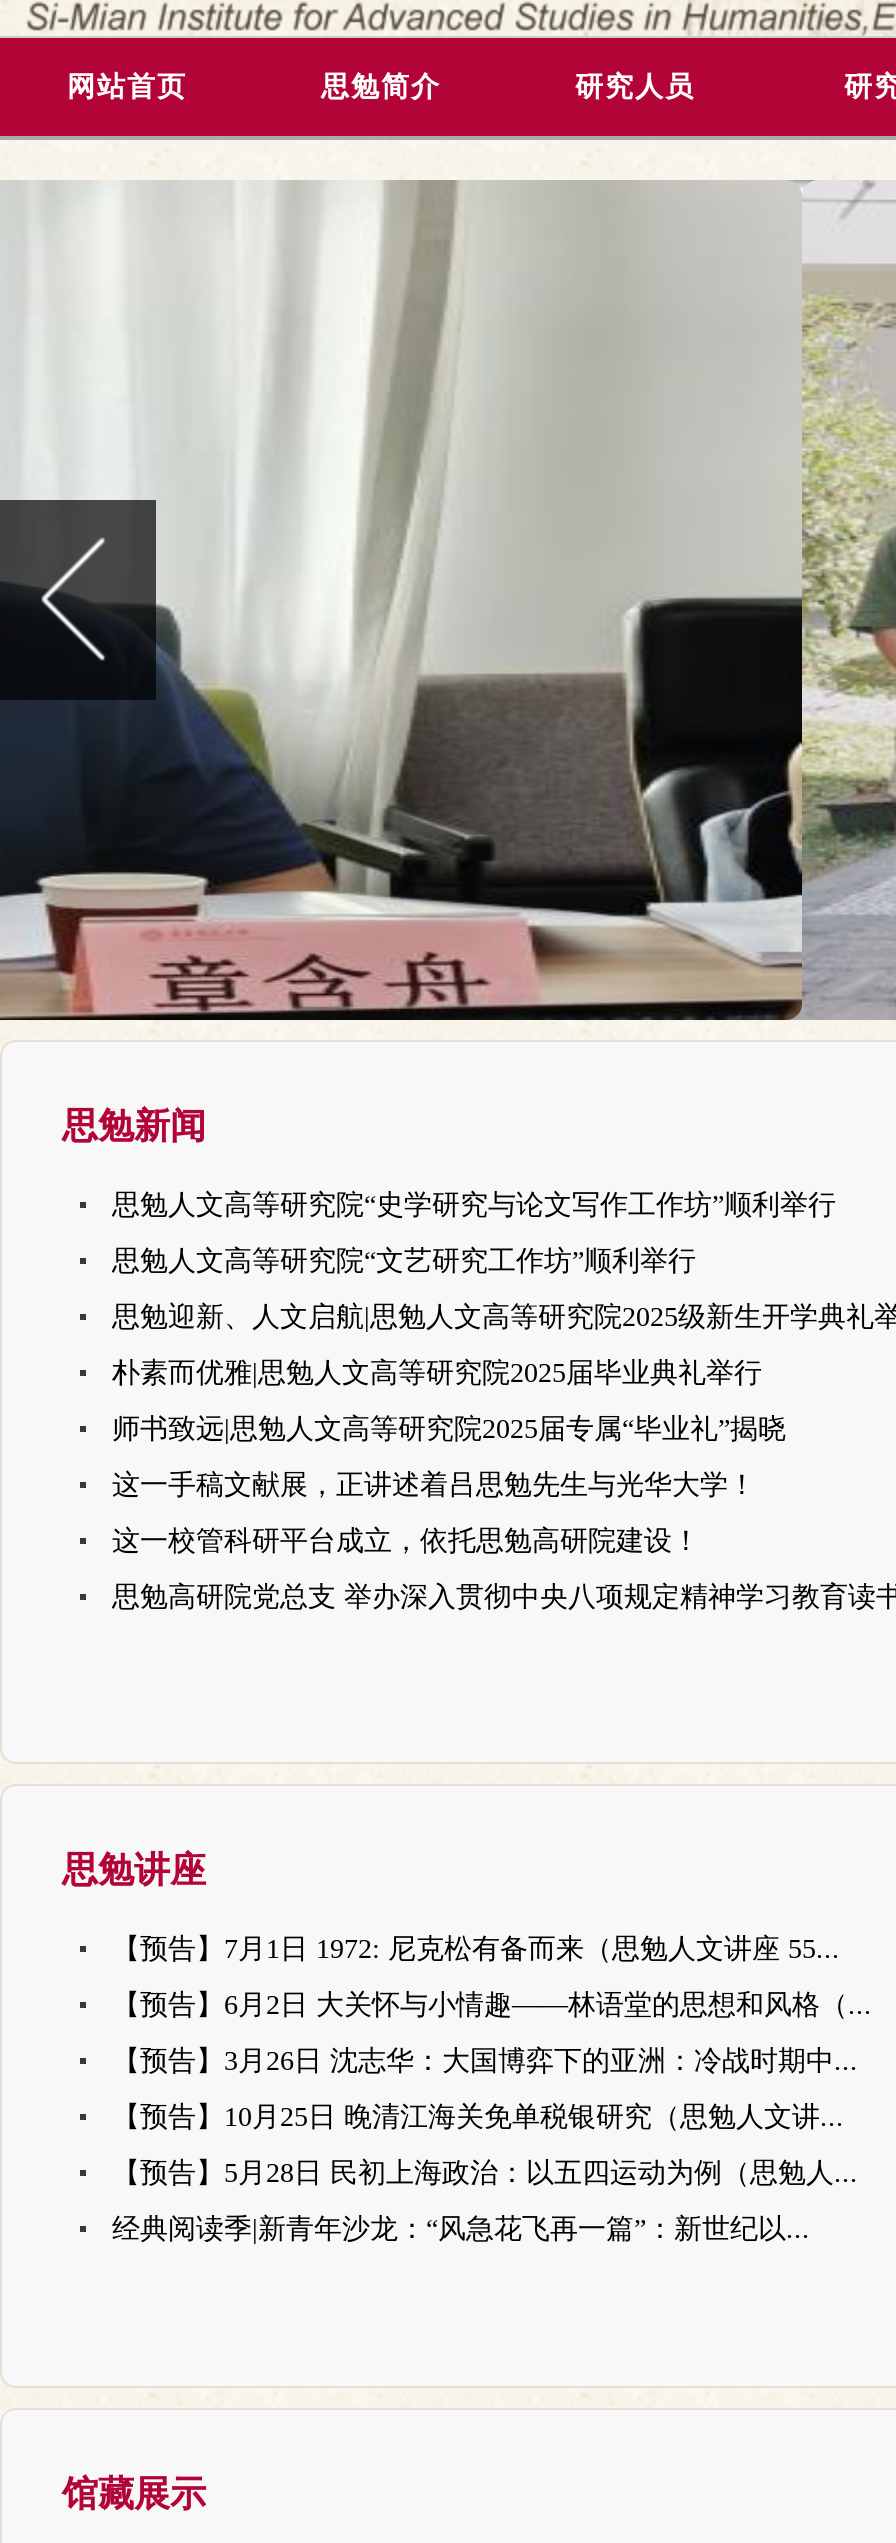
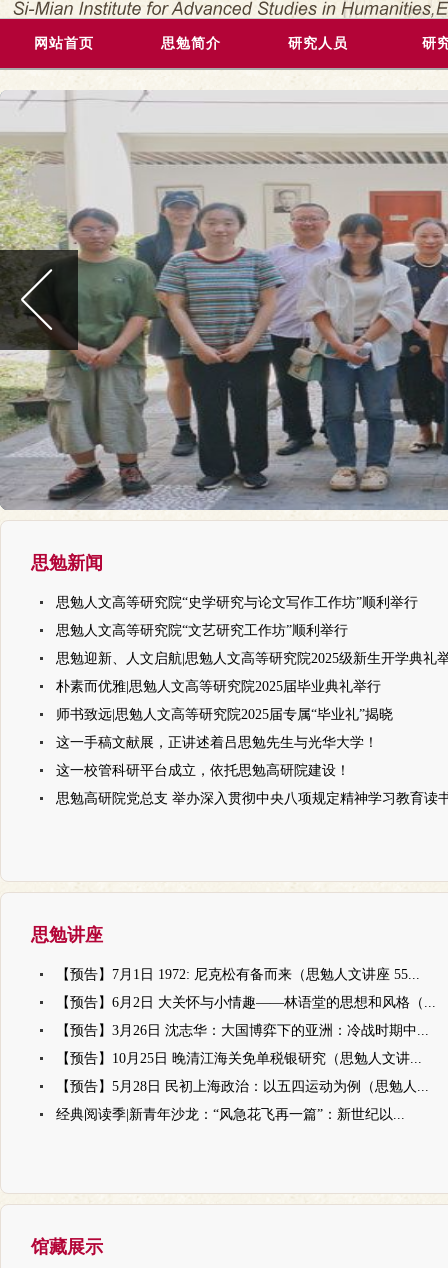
[6,180,890,1022] [image] -> [3,91,445,510] [image]

